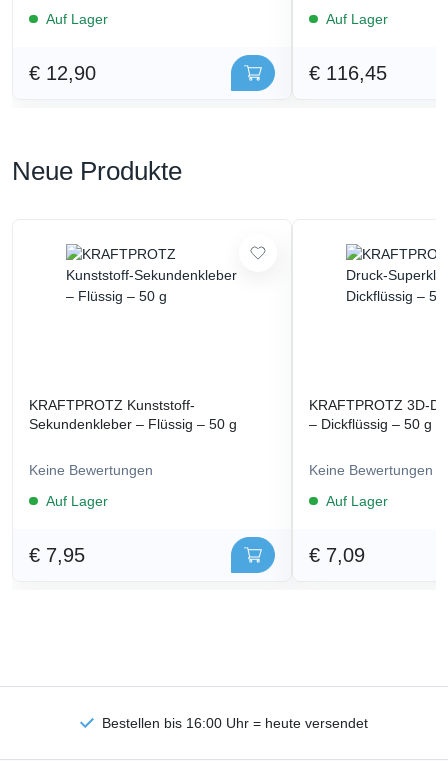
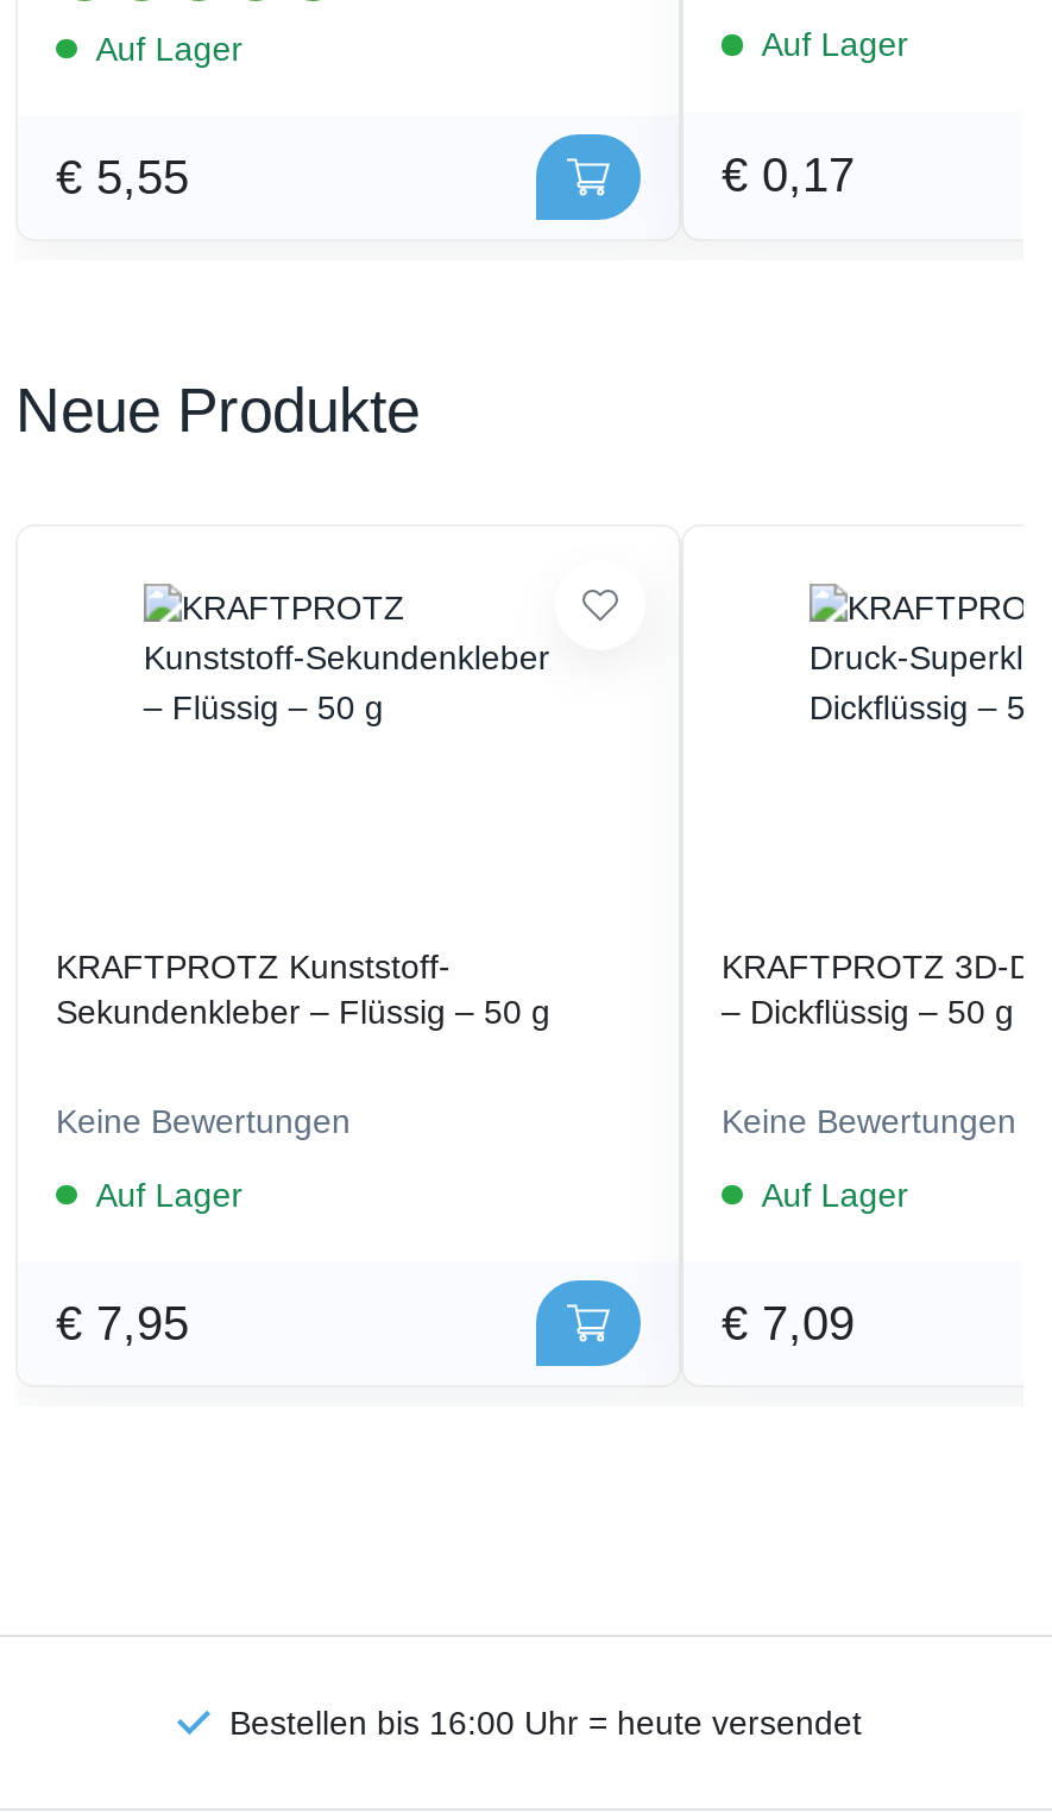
[29,62,96,84] € 12,90 -> [56,151,189,203] € 5,55
[309,62,387,84] € 116,45 -> [722,149,855,202] € 0,17

